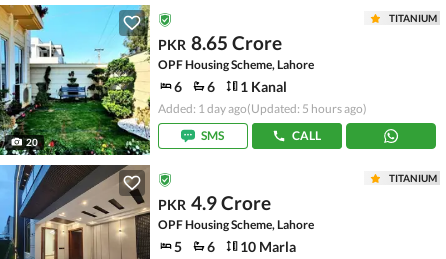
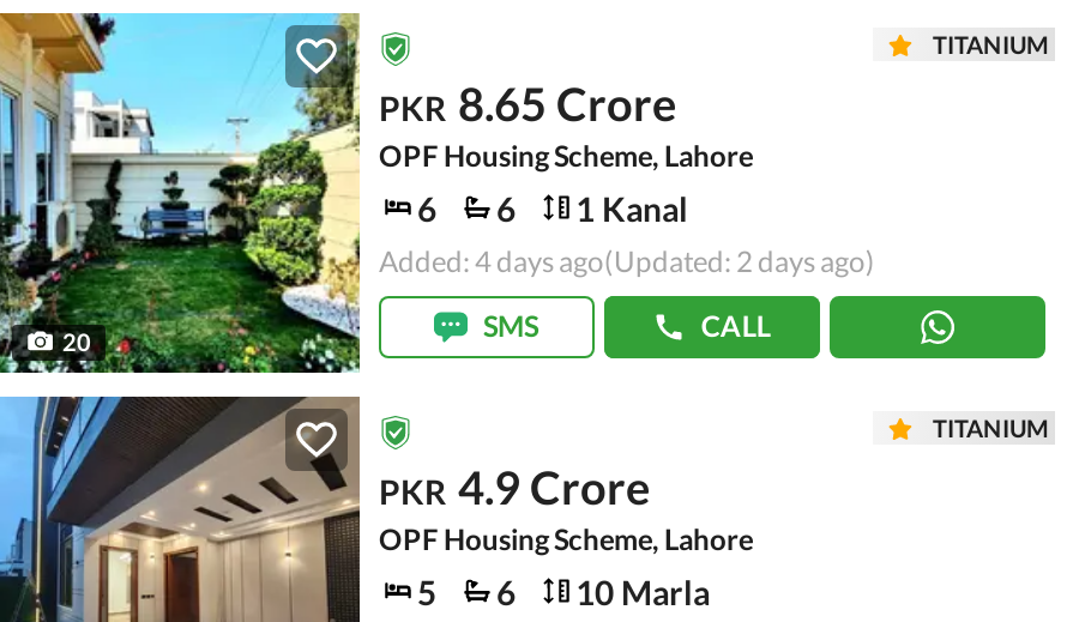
[158,101,367,116] Added: 1 day ago(Updated: 5 hours ago) -> [379,242,875,278] Added: 4 days ago(Updated: 2 days ago)

